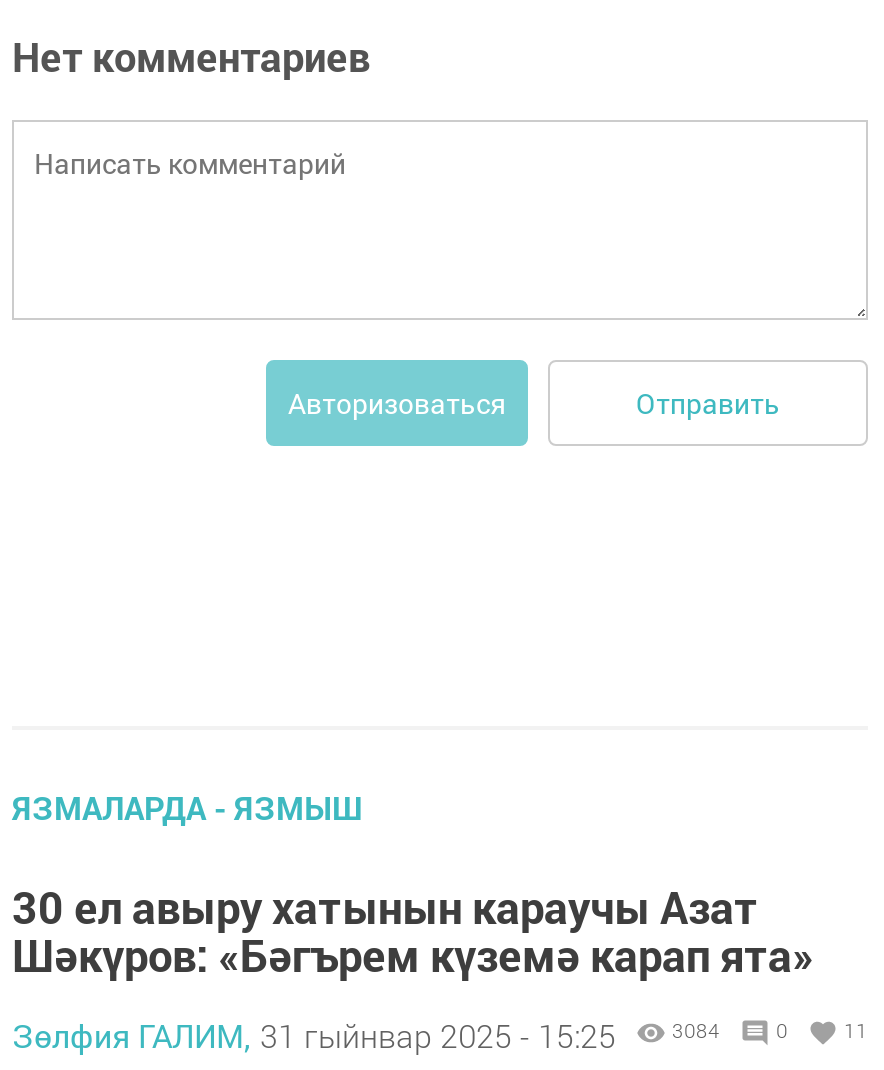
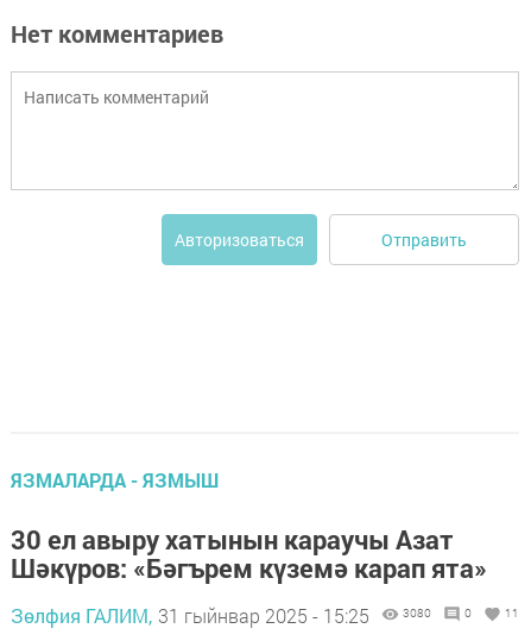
[672,1019,720,1045] 3084 -> [403,606,431,621] 3080

